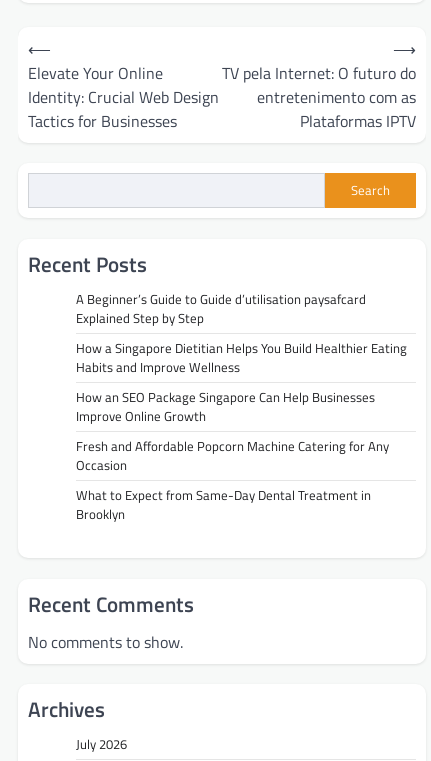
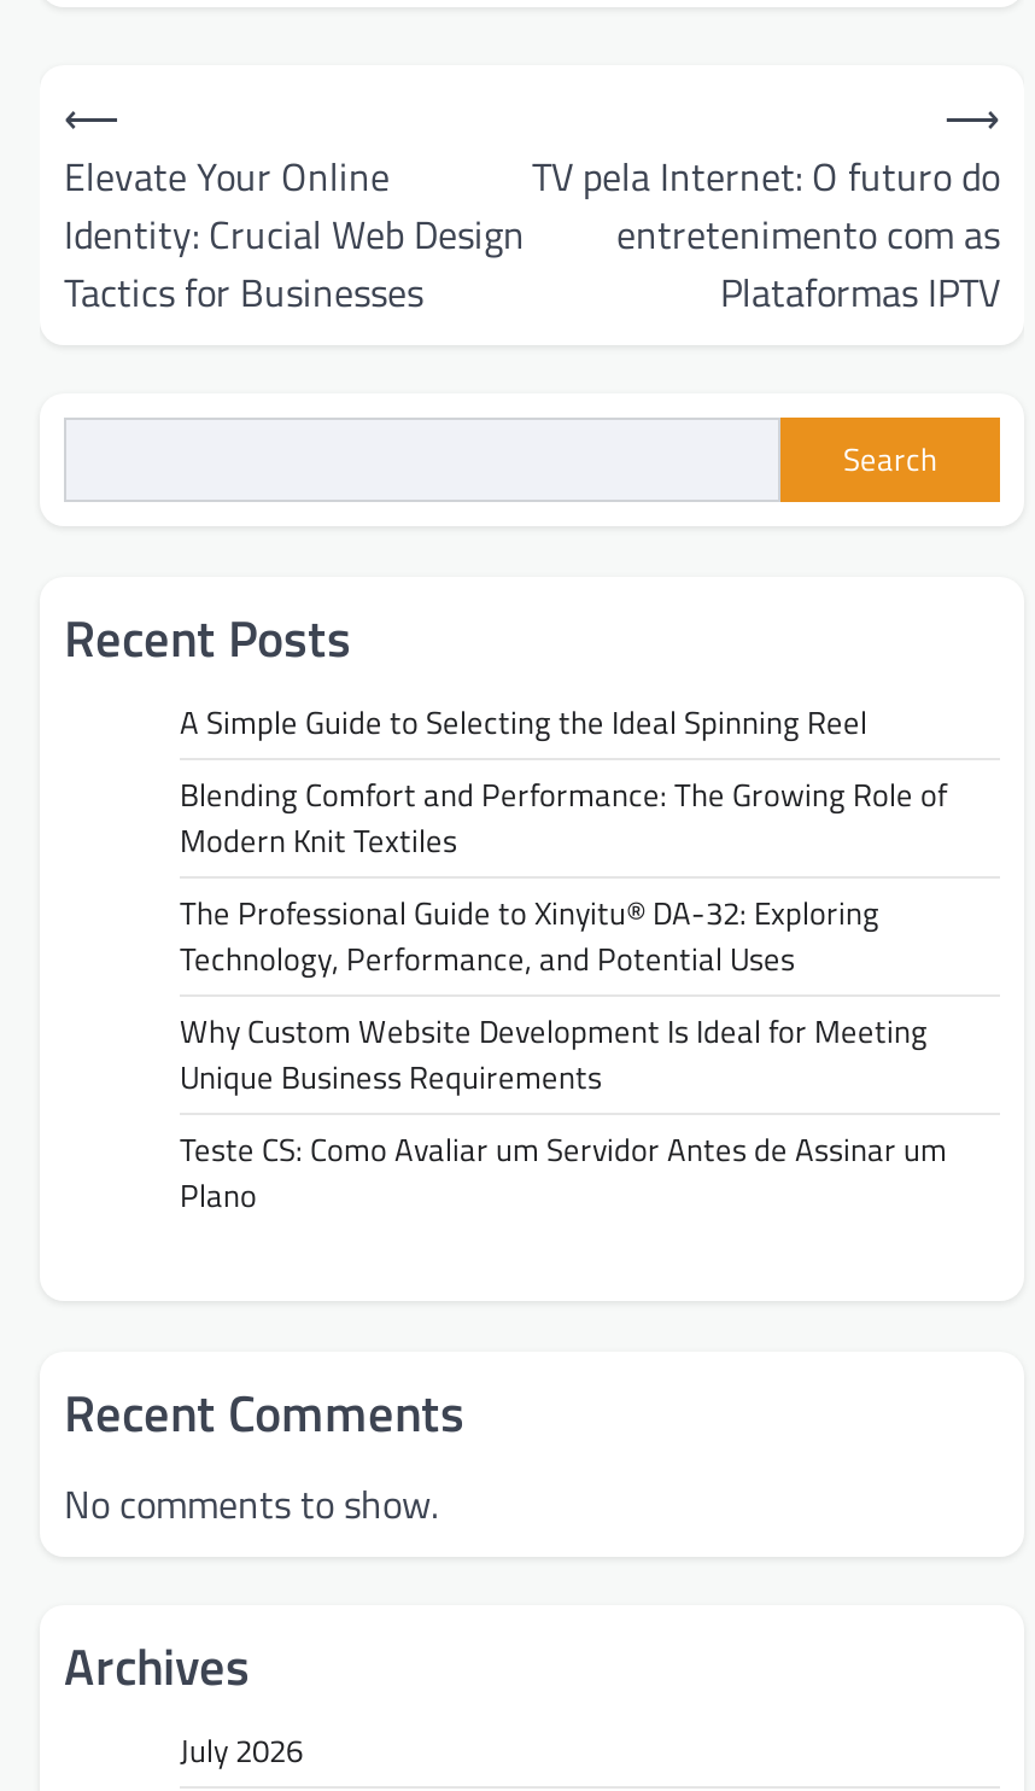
[76,289,366,328] A Beginner’s Guide to Guide d’utilisation paysafcard | Explained Step by Step -> [180,697,867,745] A Simple Guide to Selecting the Ideal Spinning Reel
[76,338,407,377] How a Singapore Dietitian Helps You Build Healthier Eating | Habits and Improve Wellness -> [180,770,947,864] Blending Comfort and Performance: The Growing Role of | Modern Knit Textiles
[76,387,375,426] How an SEO Package Singapore Can Help Businesses | Improve Online Growth -> [180,888,879,982] The Professional Guide to Xinyitu® DA-32: Exploring | Technology, Performance, and Potential Uses
[76,436,389,475] Fresh and Affordable Popcorn Machine Catering for Any | Occasion -> [180,1006,928,1100] Why Custom Website Development Is Ideal for Meeting | Unique Business Requirements
[76,485,371,524] What to Expect from Same-Day Dental Treatment in | Brooklyn -> [180,1124,947,1218] Teste CS: Como Avaliar um Servidor Antes de Assinar um | Plano

